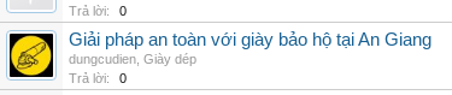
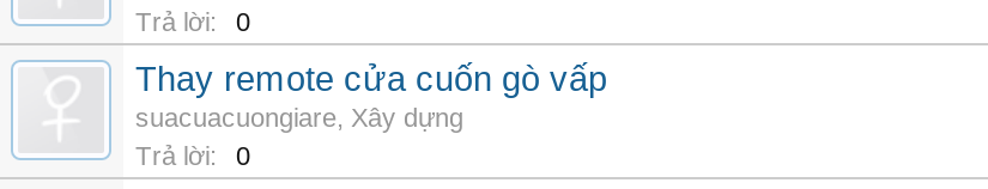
[8,32,54,78] [image] -> none
[69,30,432,66] Giải pháp an toàn với giày bảo hộ tại An Giang | dungcudien, Giày dép -> [135,60,607,132] Thay remote cửa cuốn gò vấp | suacuacuongiare, Xây dựng

